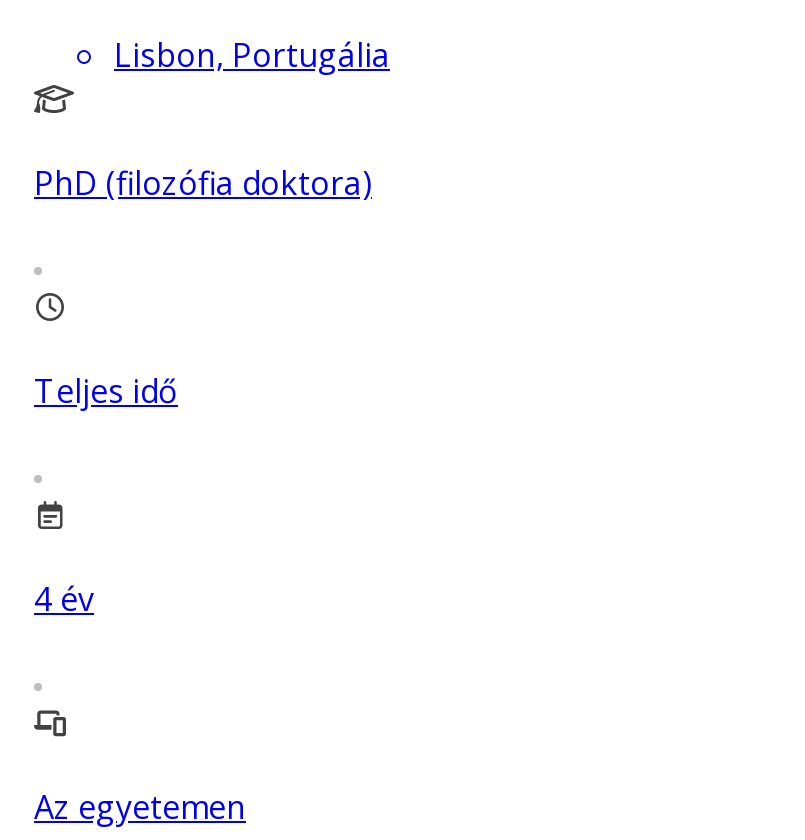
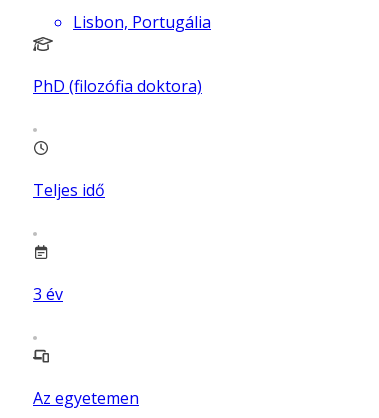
[34,576,94,620] 4 év -> [33,282,63,304] 3 év

